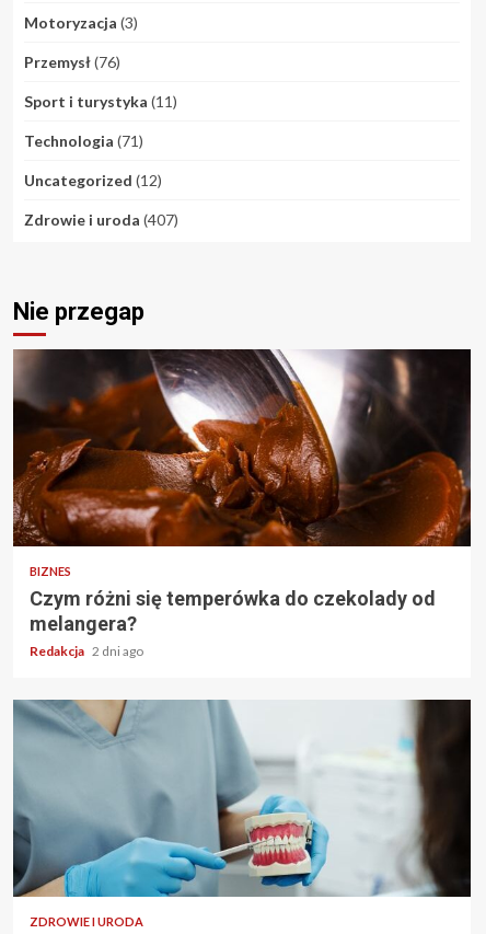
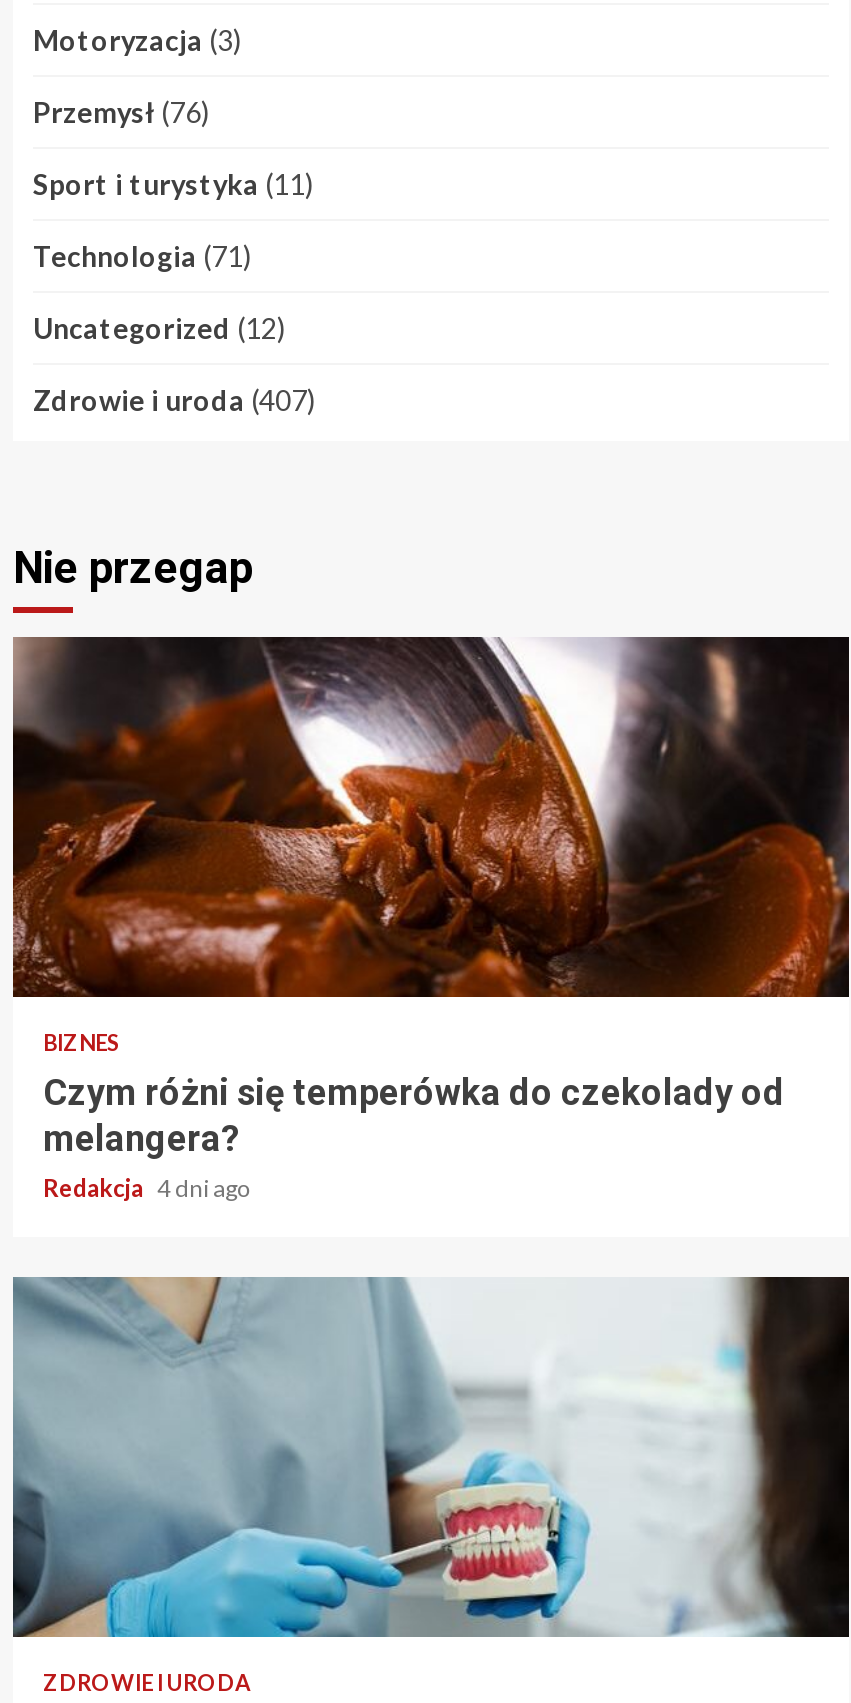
[30,643,143,659] Redakcja 2 dni ago -> [43,1172,251,1202] Redakcja 4 dni ago

